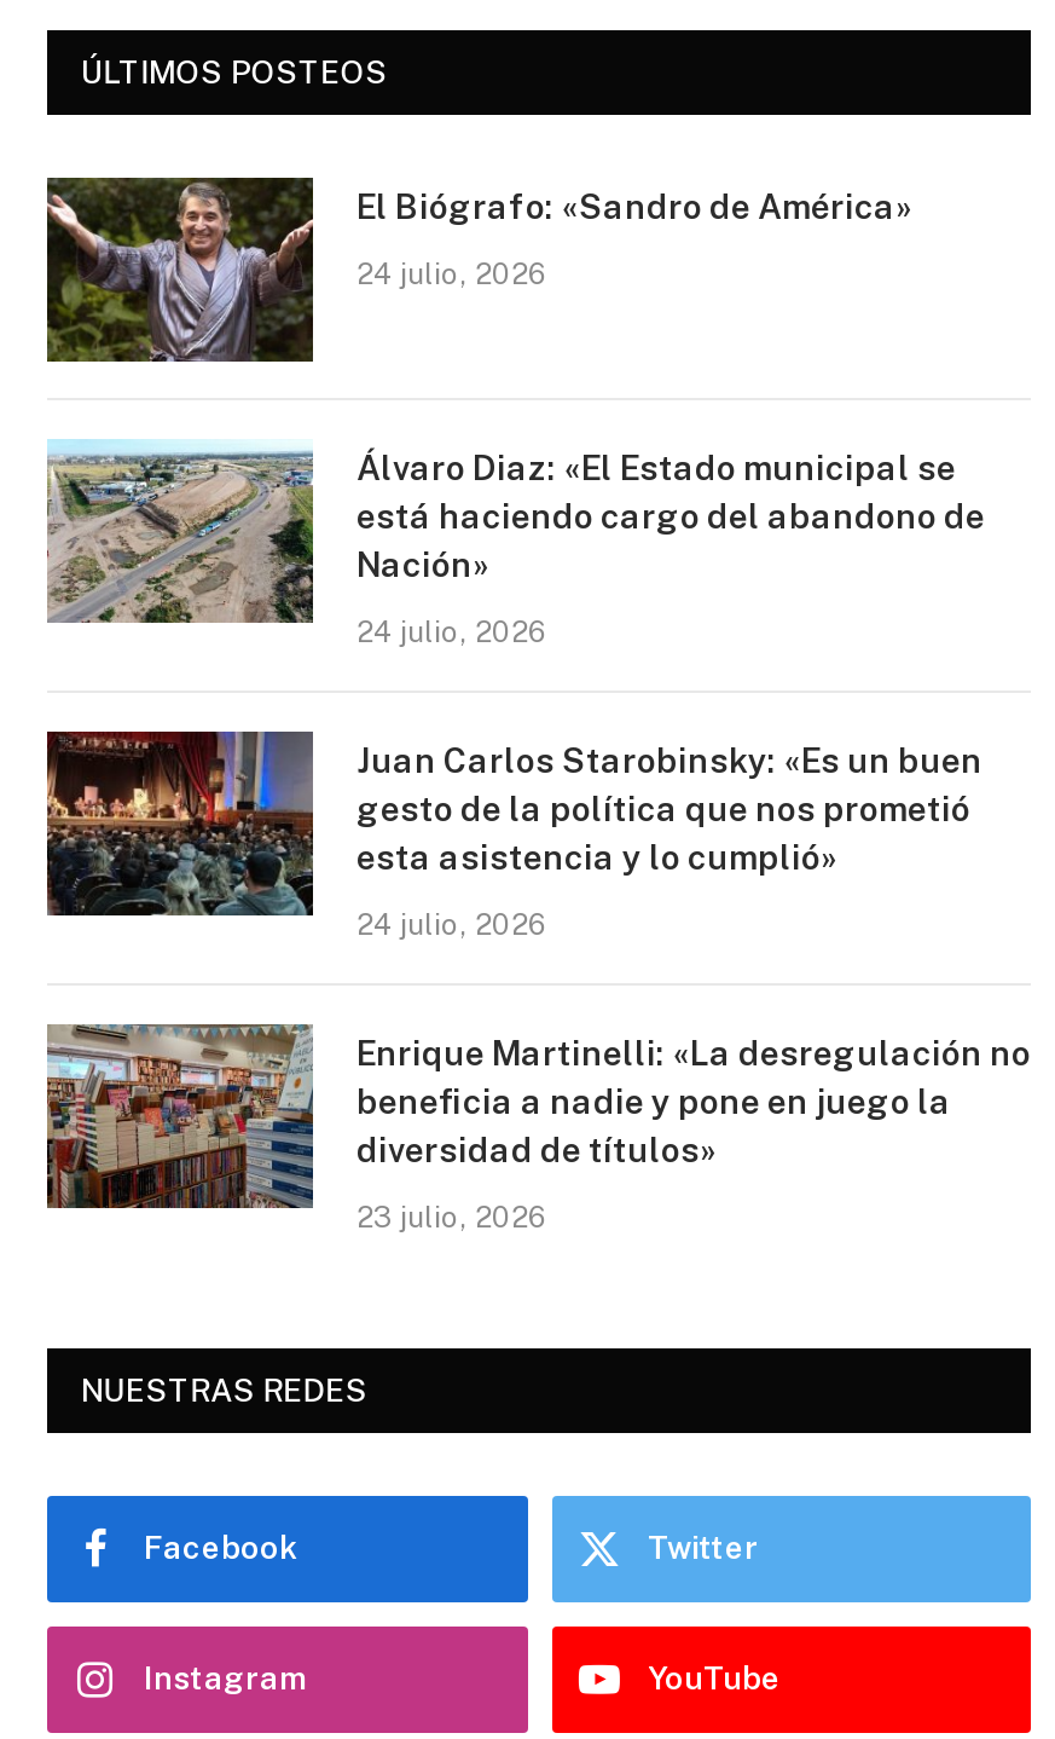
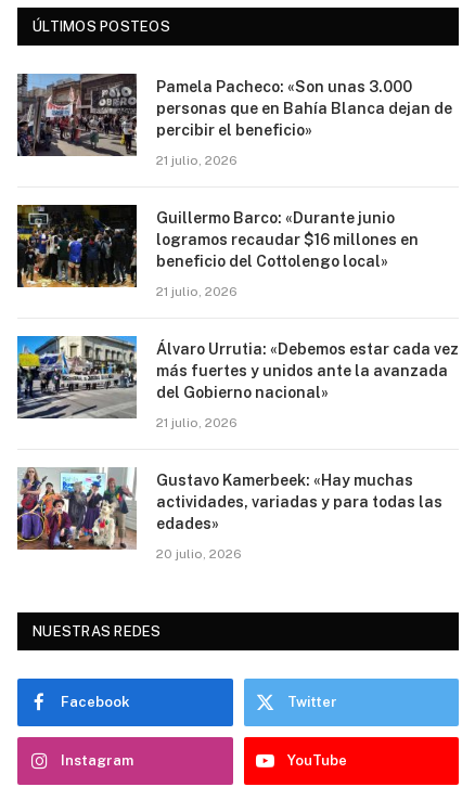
[45,175,912,362] [image] | El Biógrafo: «Sandro de América» -> [17,73,452,156] [image] | Pamela Pacheco: «Son unas 3.000 | personas que en Bahía Blanca dejan de | percibir el beneficio»
[357,258,547,292] 24 julio, 2026 -> [156,153,237,168] 21 julio, 2026
[47,439,985,625] [image] | Álvaro Diaz: «El Estado municipal se | está haciendo cargo del abandono de | Nación» -> [17,204,419,288] [image] | Guillermo Barco: «Durante junio | logramos recaudar $16 millones en | beneficio del Cottolengo local»
[357,616,547,650] 24 julio, 2026 -> [156,284,237,300] 21 julio, 2026
[45,729,982,915] [image] | Juan Carlos Starobinsky: «Es un buen | gesto de la política que nos prometió | esta asistencia y lo cumplió» -> [16,335,459,418] [image] | Álvaro Urrutia: «Debemos estar cada vez | más fuertes y unidos ante la avanzada | del Gobierno nacional»
[357,909,547,943] 24 julio, 2026 -> [156,416,237,431] 21 julio, 2026
[47,1022,1031,1211] [image] | Enrique Martinelli: «La desregulación no | beneficia a nadie y pone en juego la | diversidad de títulos» -> [16,467,442,551] [image] | Gustavo Kamerbeek: «Hay muchas | actividades, variadas y para todas las | edades»
[357,1202,547,1235] 23 julio, 2026 -> [156,547,242,562] 20 julio, 2026

